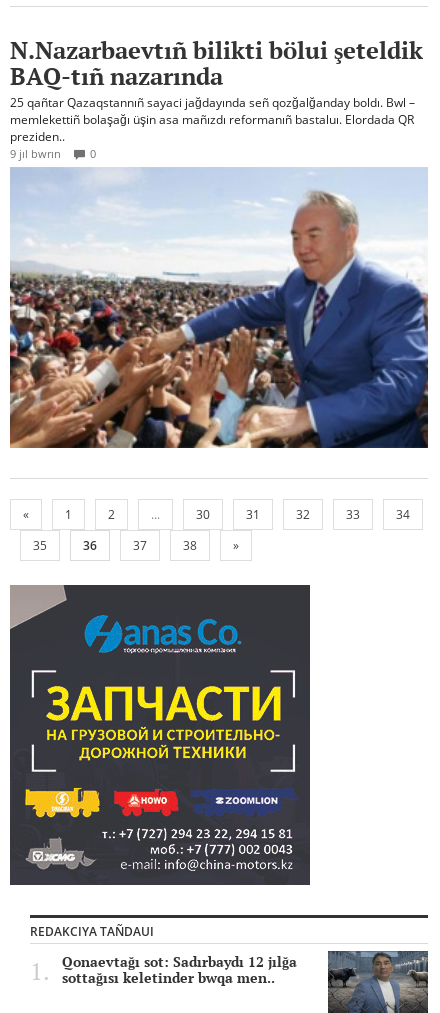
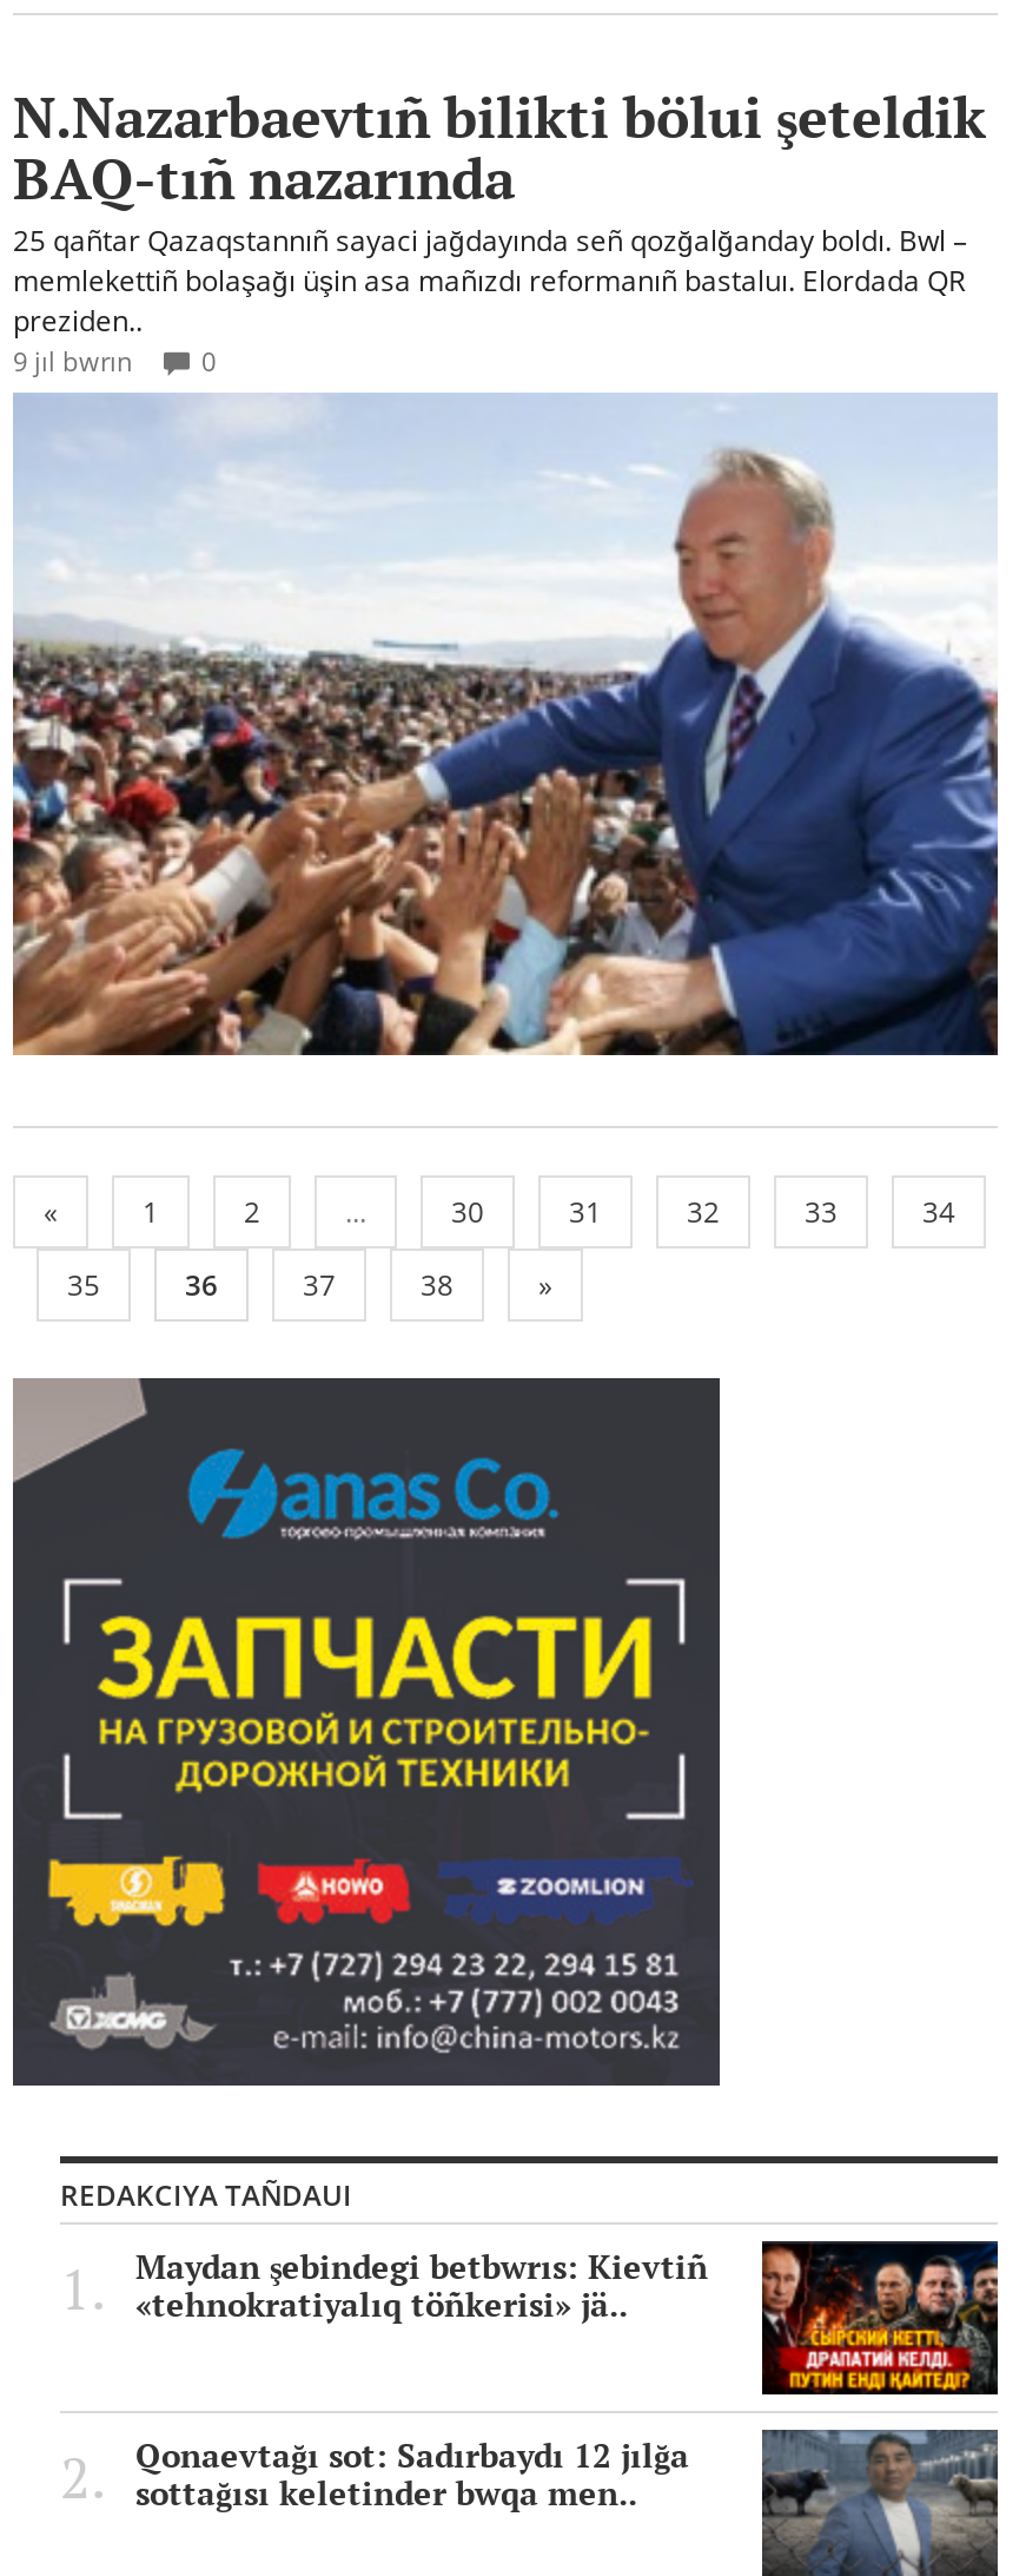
none -> [135,2241,1000,2397] [image] | Maydan şebindegi betbwrıs: Kievtiñ | «tehnokratiyalıq töñkerisi» jä..

